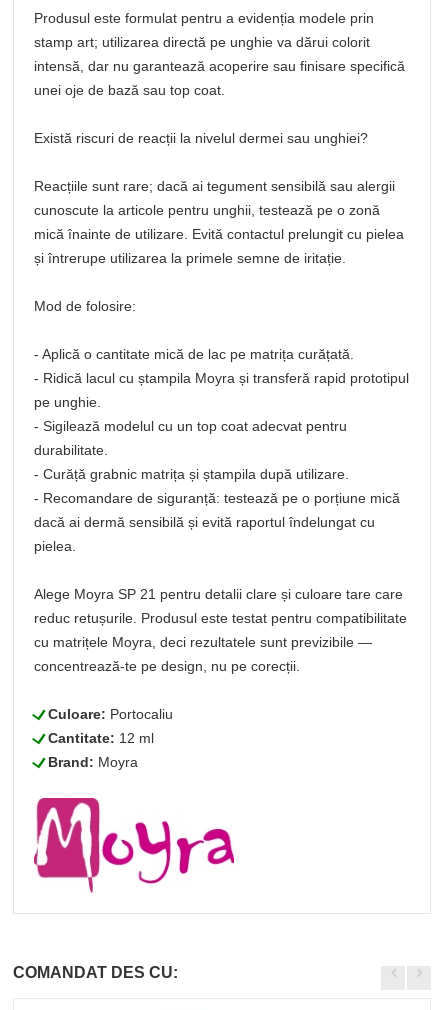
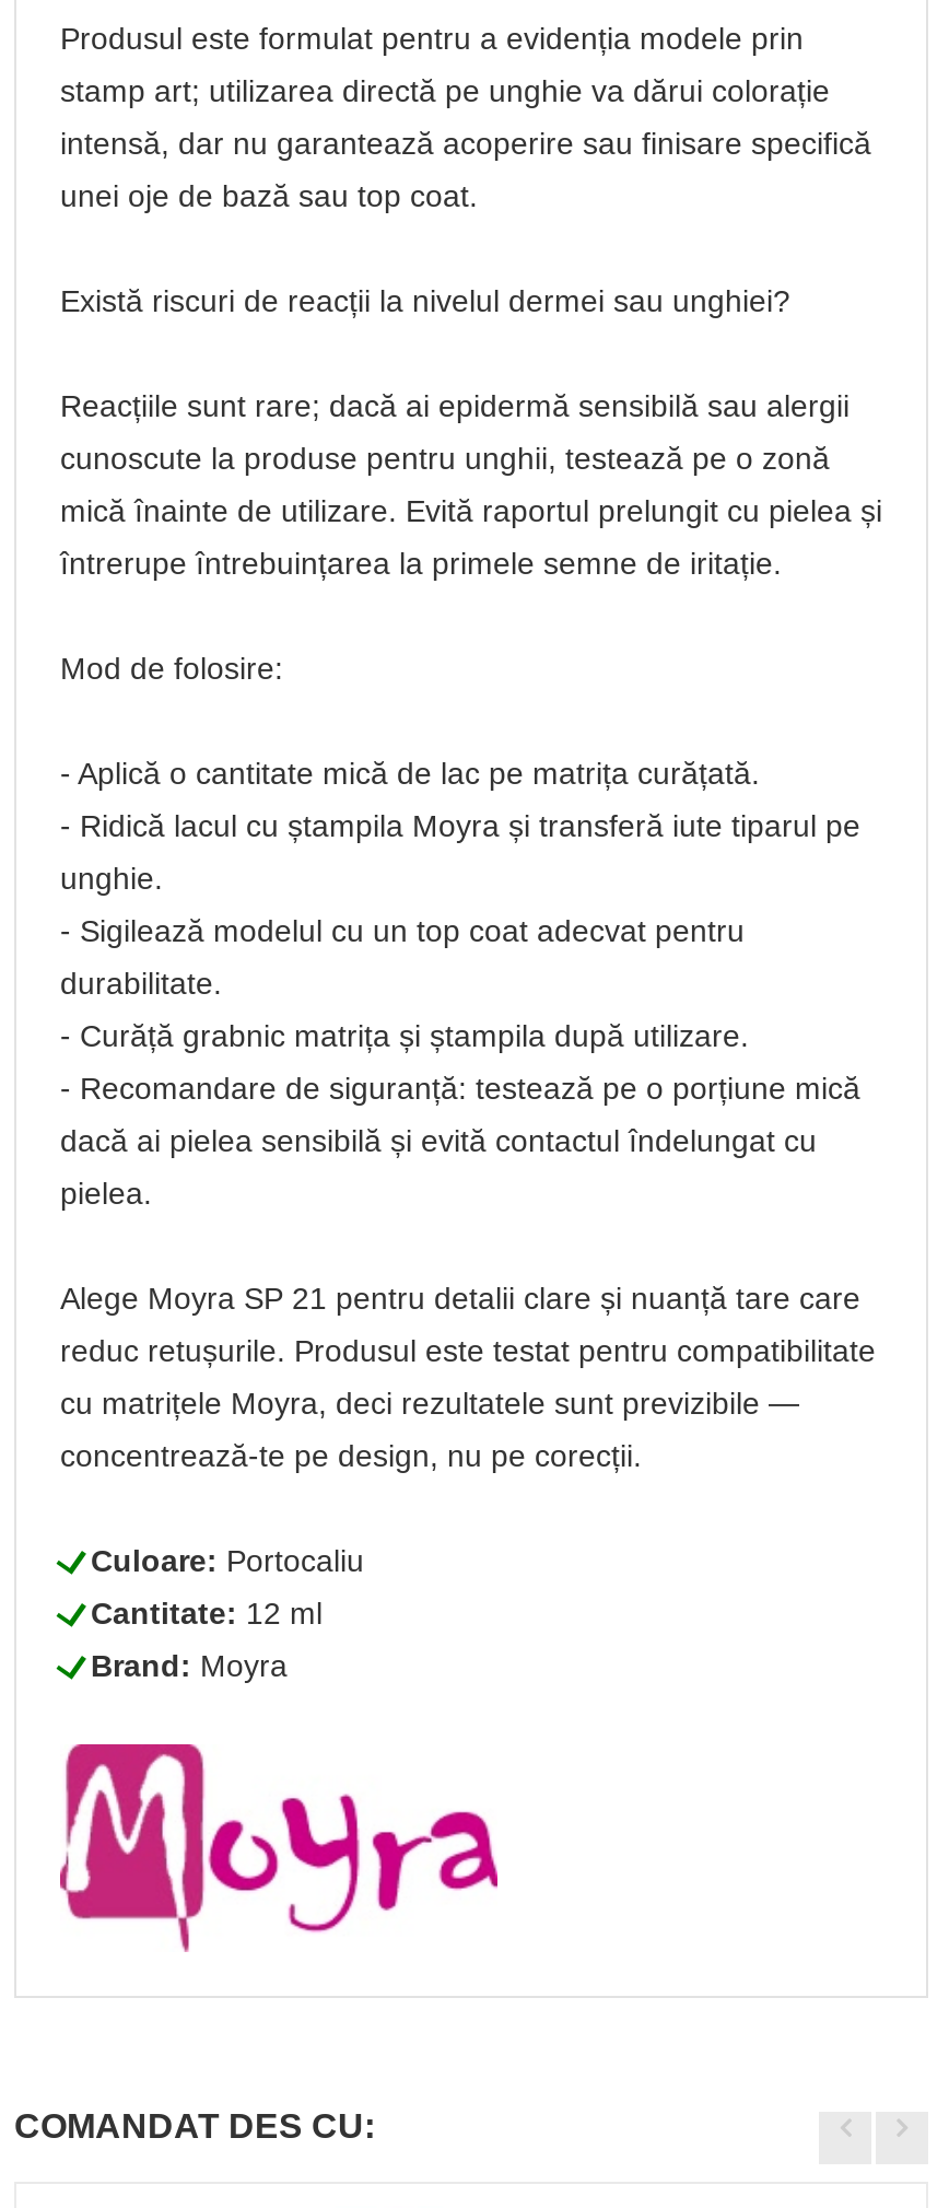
[34,34,370,50] stamp art; utilizarea directă pe unghie va dărui colorit -> [60,73,830,108] stamp art; utilizarea directă pe unghie va dărui colorație
[34,178,395,194] Reacțiile sunt rare; dacă ai tegument sensibilă sau alergii -> [60,388,850,423] Reacțiile sunt rare; dacă ai epidermă sensibilă sau alergii
[34,202,380,218] cunoscute la articole pentru unghii, testează pe o zonă -> [60,441,830,476] cunoscute la produse pentru unghii, testează pe o zonă
[34,226,404,242] mică înainte de utilizare. Evită contactul prelungit cu pielea -> [60,493,882,528] mică înainte de utilizare. Evită raportul prelungit cu pielea și
[34,250,346,266] și întrerupe utilizarea la primele semne de iritație. -> [60,546,782,581] întrerupe întrebuințarea la primele semne de iritație.
[34,370,409,386] - Ridică lacul cu ștampila Moyra și transferă rapid prototipul -> [60,808,860,843] - Ridică lacul cu ștampila Moyra și transferă iute tiparul pe
[34,394,101,410] pe unghie. -> [60,861,163,896] unghie.
[34,514,375,530] dacă ai dermă sensibilă și evită raportul îndelungat cu -> [60,1123,817,1158] dacă ai pielea sensibilă și evită contactul îndelungat cu
[34,586,403,602] Alege Moyra SP 21 pentru detalii clare și culoare tare care -> [60,1281,860,1316] Alege Moyra SP 21 pentru detalii clare și nuanță tare care

